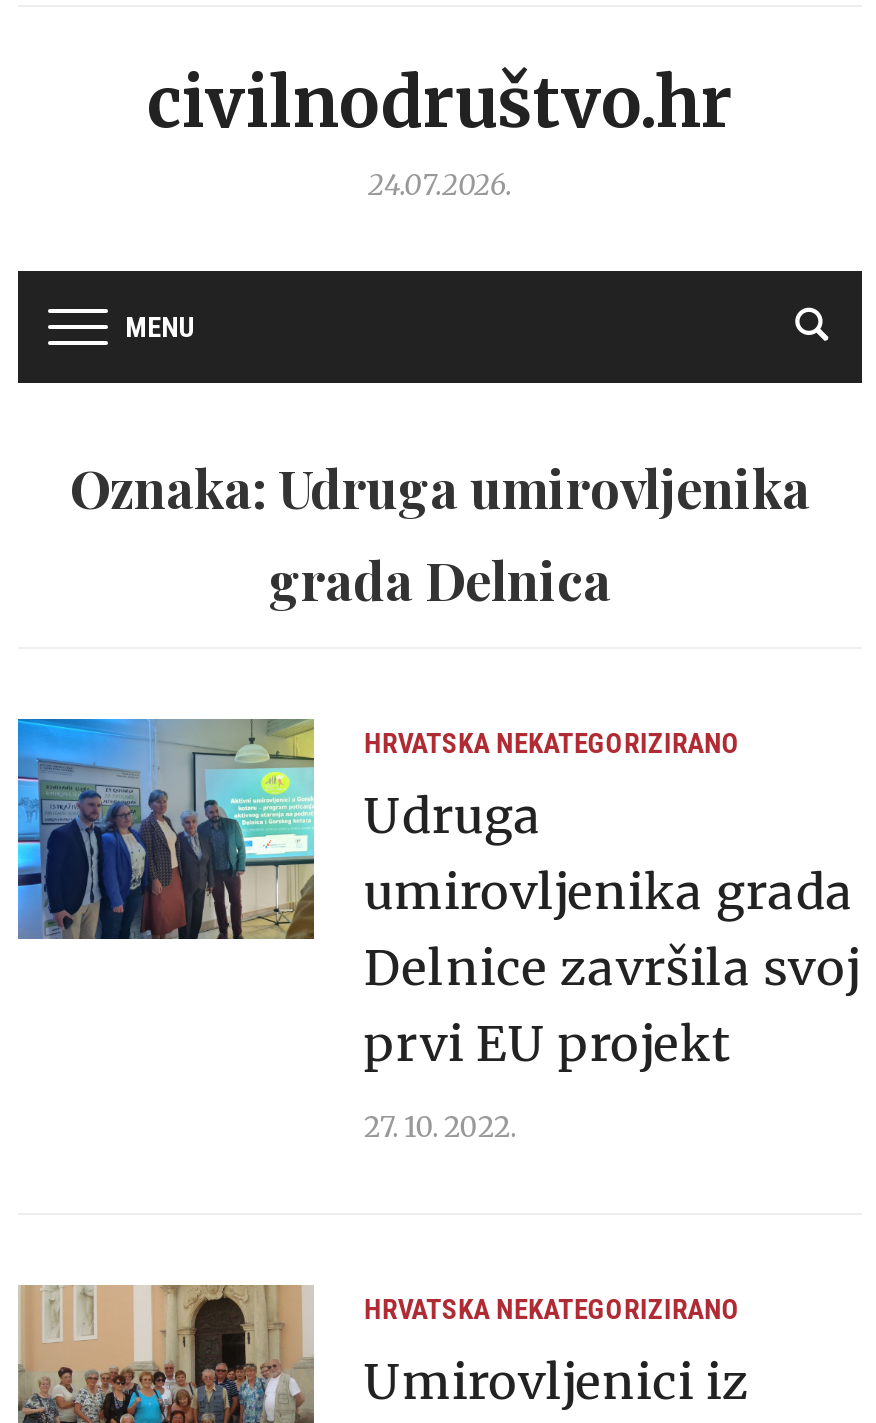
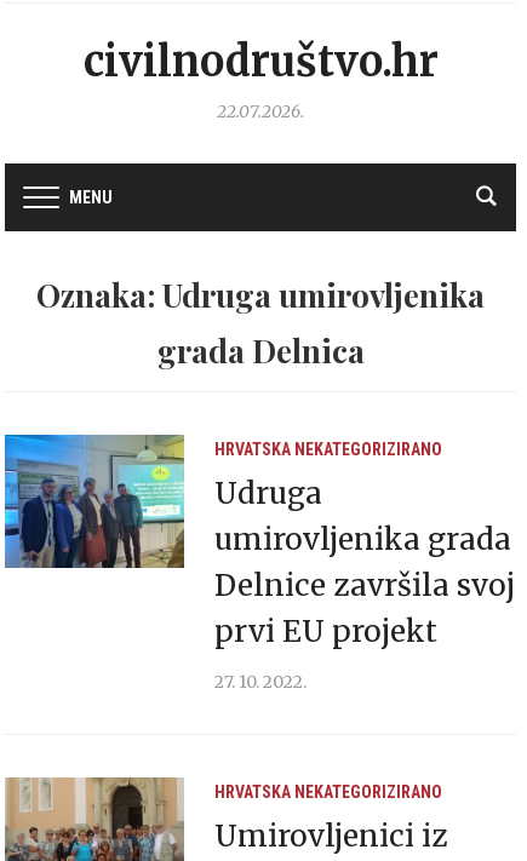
[368,167,512,203] 24.07.2026. -> [217,101,304,122] 22.07.2026.

